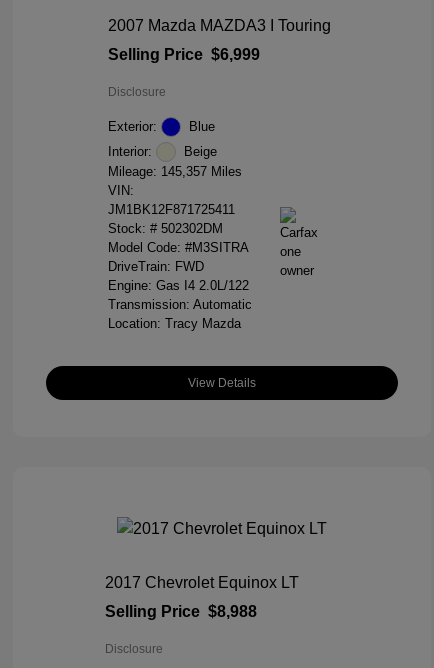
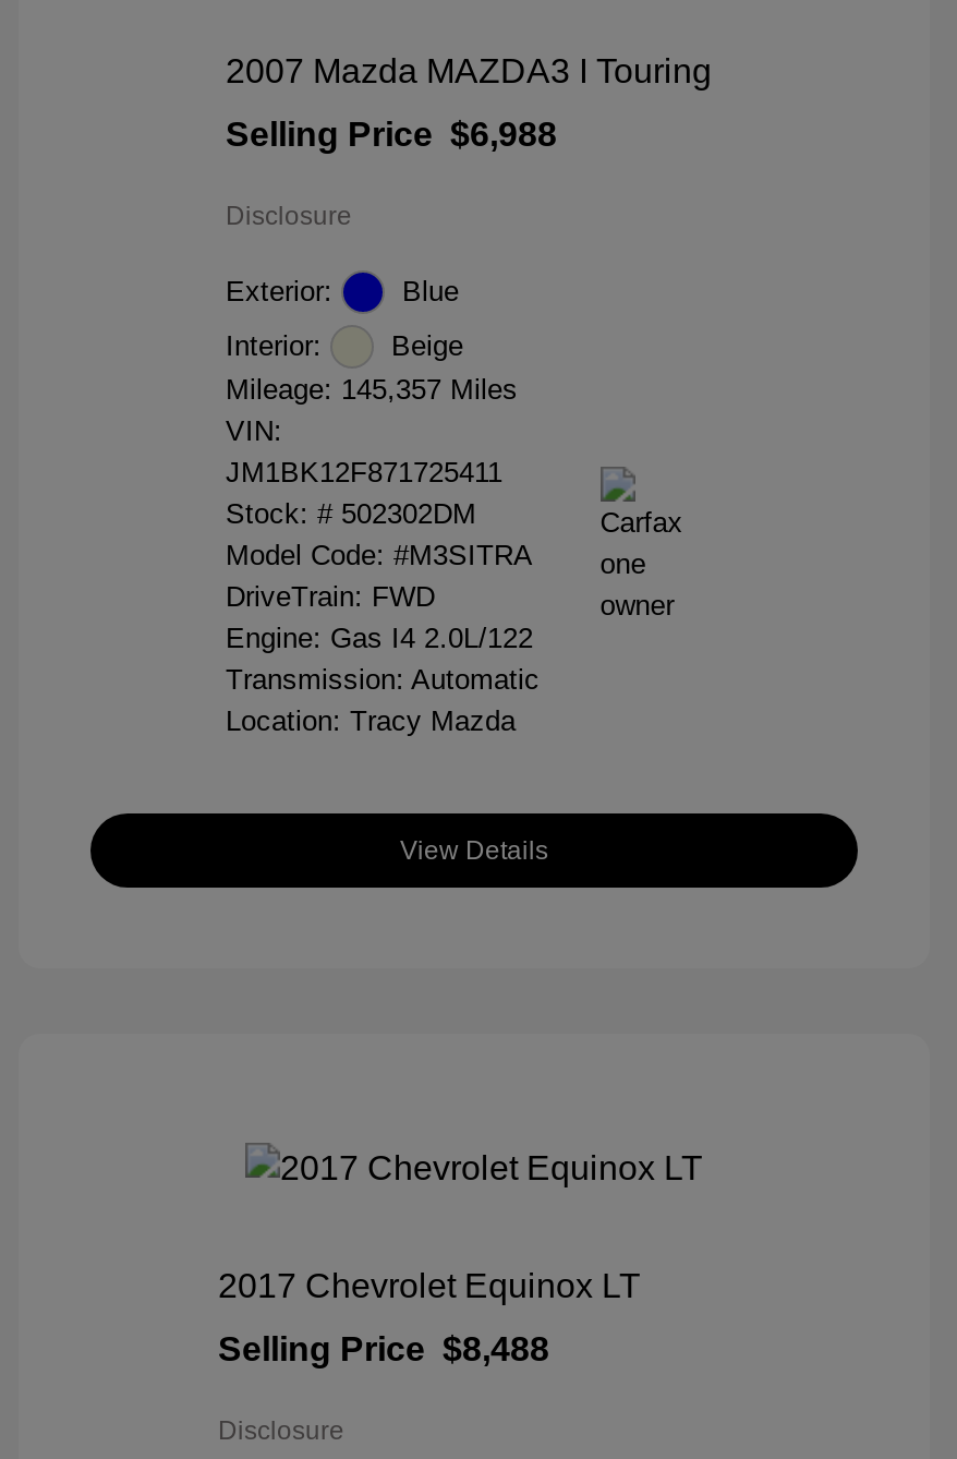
[108,46,260,63] Selling Price $6,999 -> [226,116,557,153] Selling Price $6,988
[104,603,256,620] Selling Price $8,988 -> [218,1330,549,1367] Selling Price $8,488

